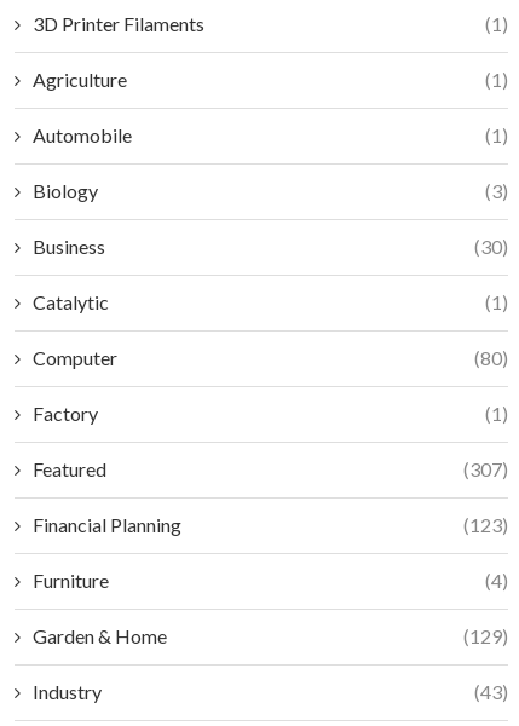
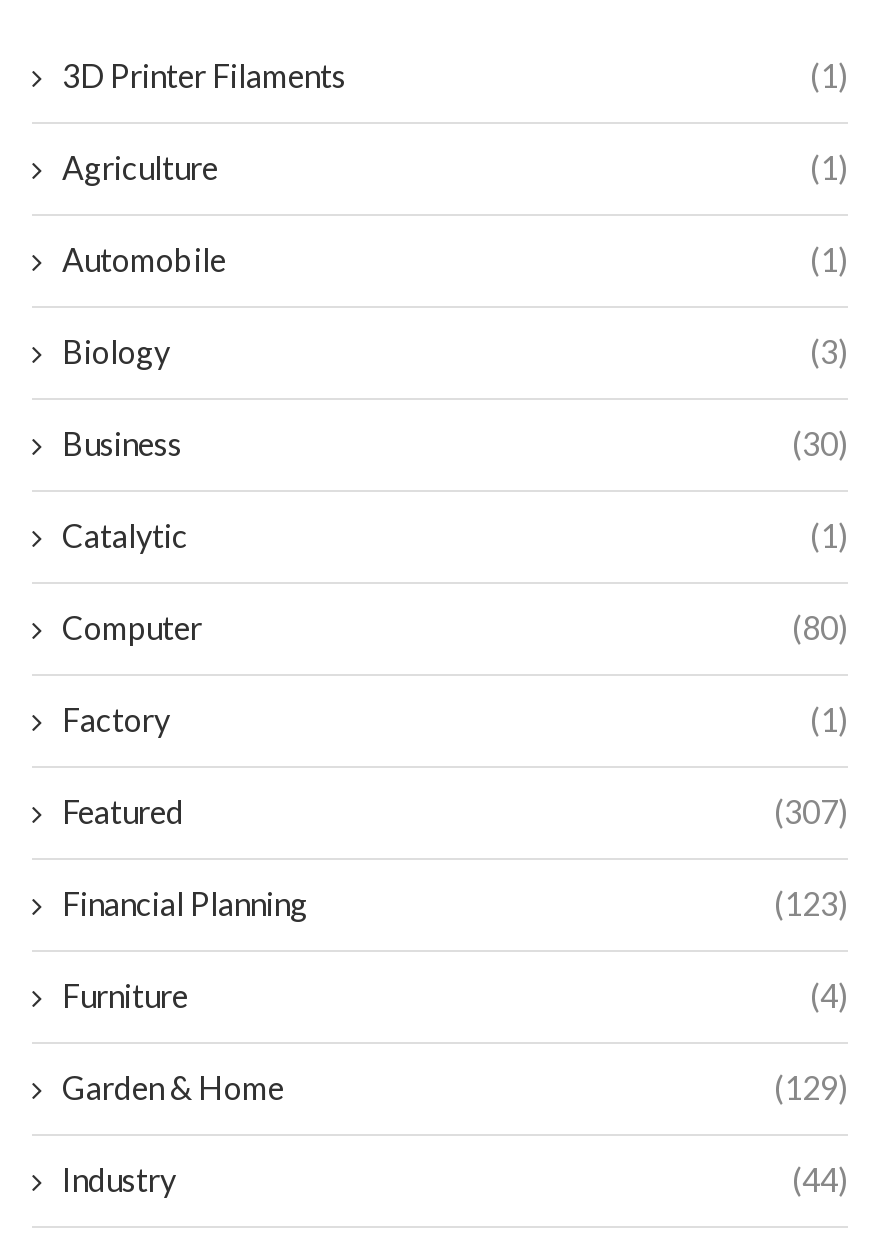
[474,680,508,703] (43) -> [792,1160,848,1198] (44)

